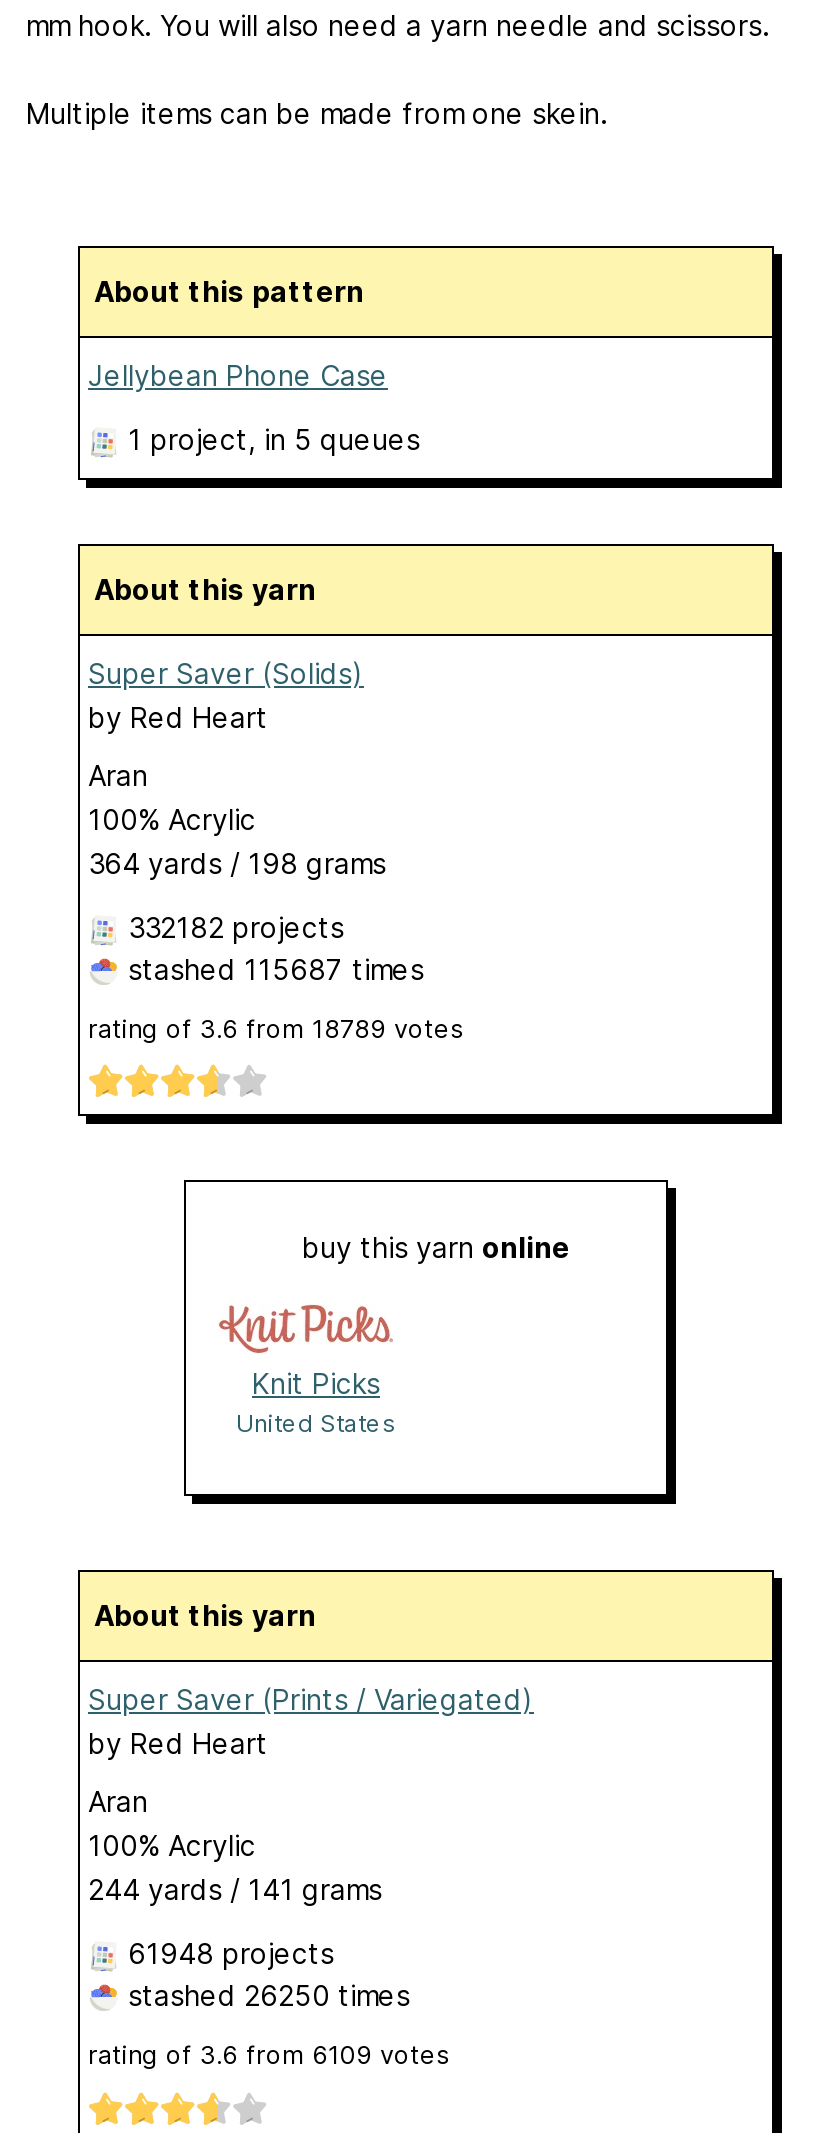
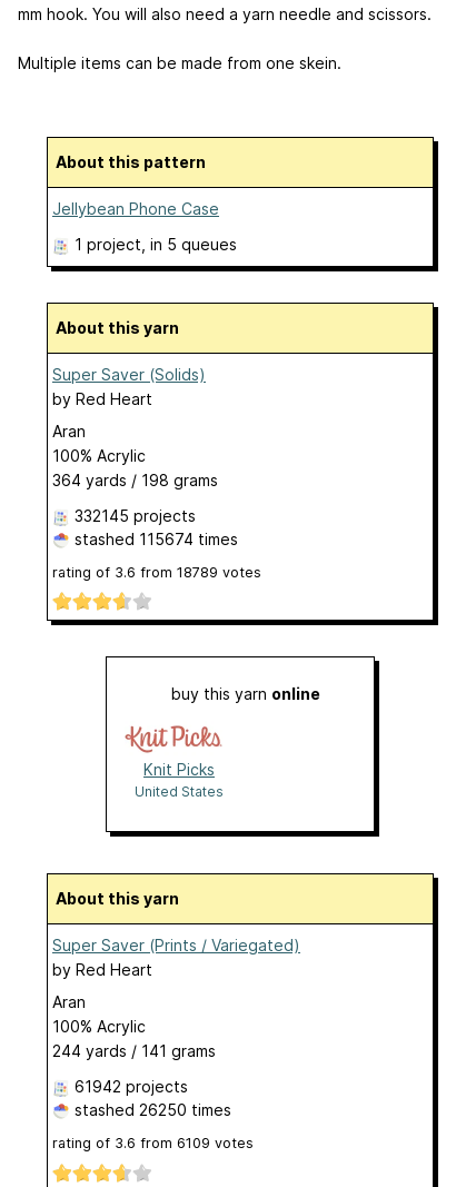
[128,910,344,944] 332182 projects -> [75,506,196,525] 332145 projects
[120,952,424,986] stashed 115687 times -> [70,530,238,548] stashed 115674 times
[128,1937,334,1971] 61948 projects -> [75,1077,188,1096] 61942 projects

